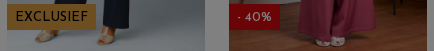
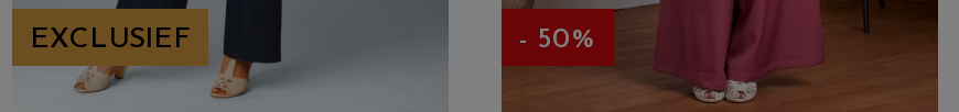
[237,12,272,25] - 40% -> [519,26,596,54] - 50%

